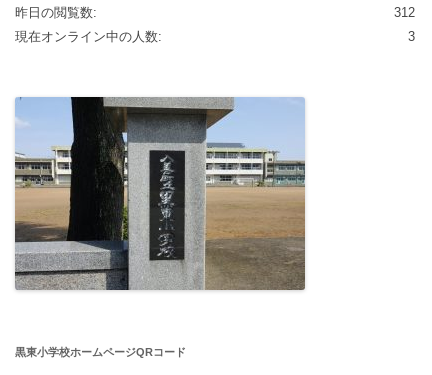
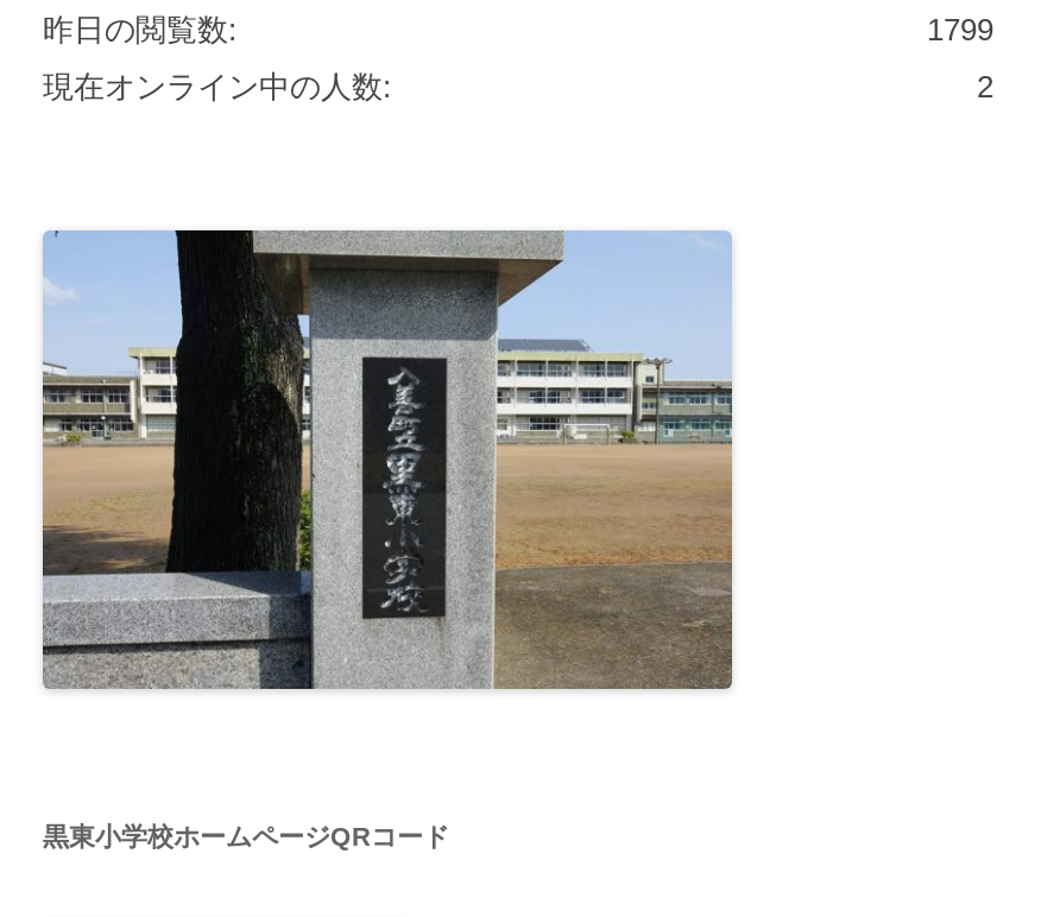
[394,5,415,20] 312 -> [927,11,993,47] 1799
[408,29,415,44] 3 -> [977,68,993,104] 2

